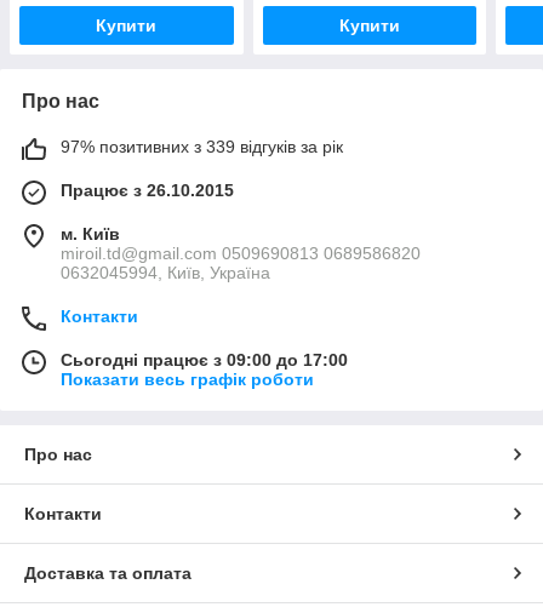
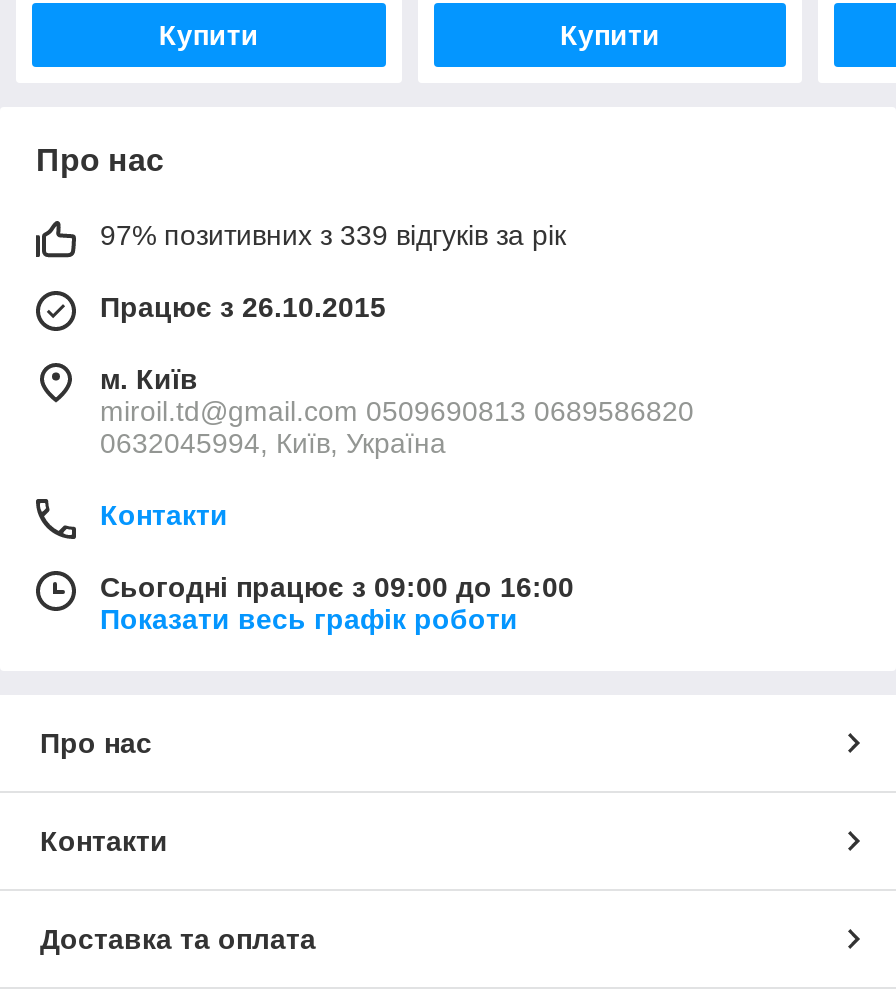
[61,350,348,369] Сьогодні працює з 09:00 до 17:00 -> [100,571,574,603] Сьогодні працює з 09:00 до 16:00

